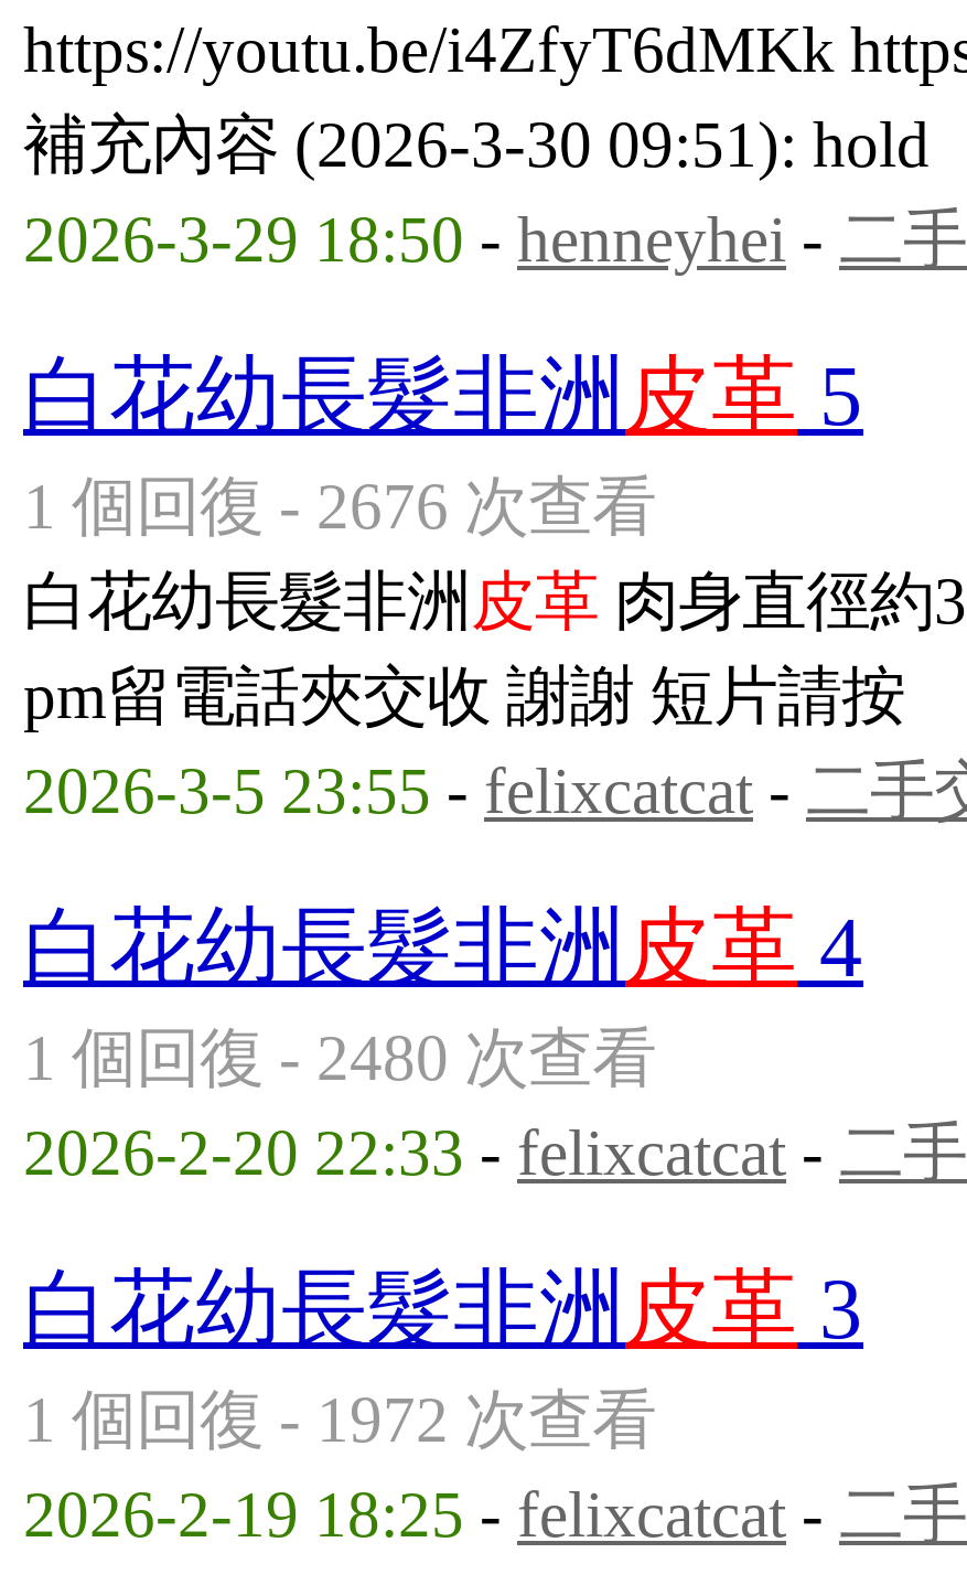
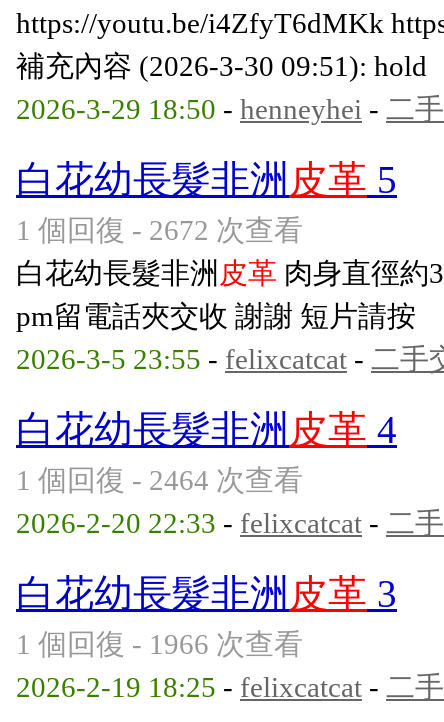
[23,471,656,542] 1 個回復 - 2676 次查看 -> [16,214,303,246] 1 個回復 - 2672 次查看
[23,1022,656,1093] 1 個回復 - 2480 次查看 -> [16,464,303,496] 1 個回復 - 2464 次查看
[23,1384,656,1455] 1 個回復 - 1972 次查看 -> [16,628,303,660] 1 個回復 - 1966 次查看

